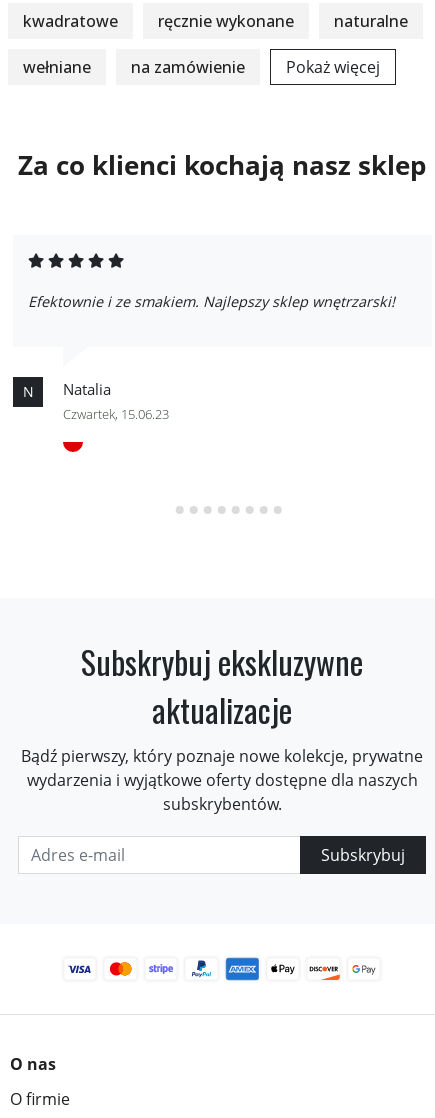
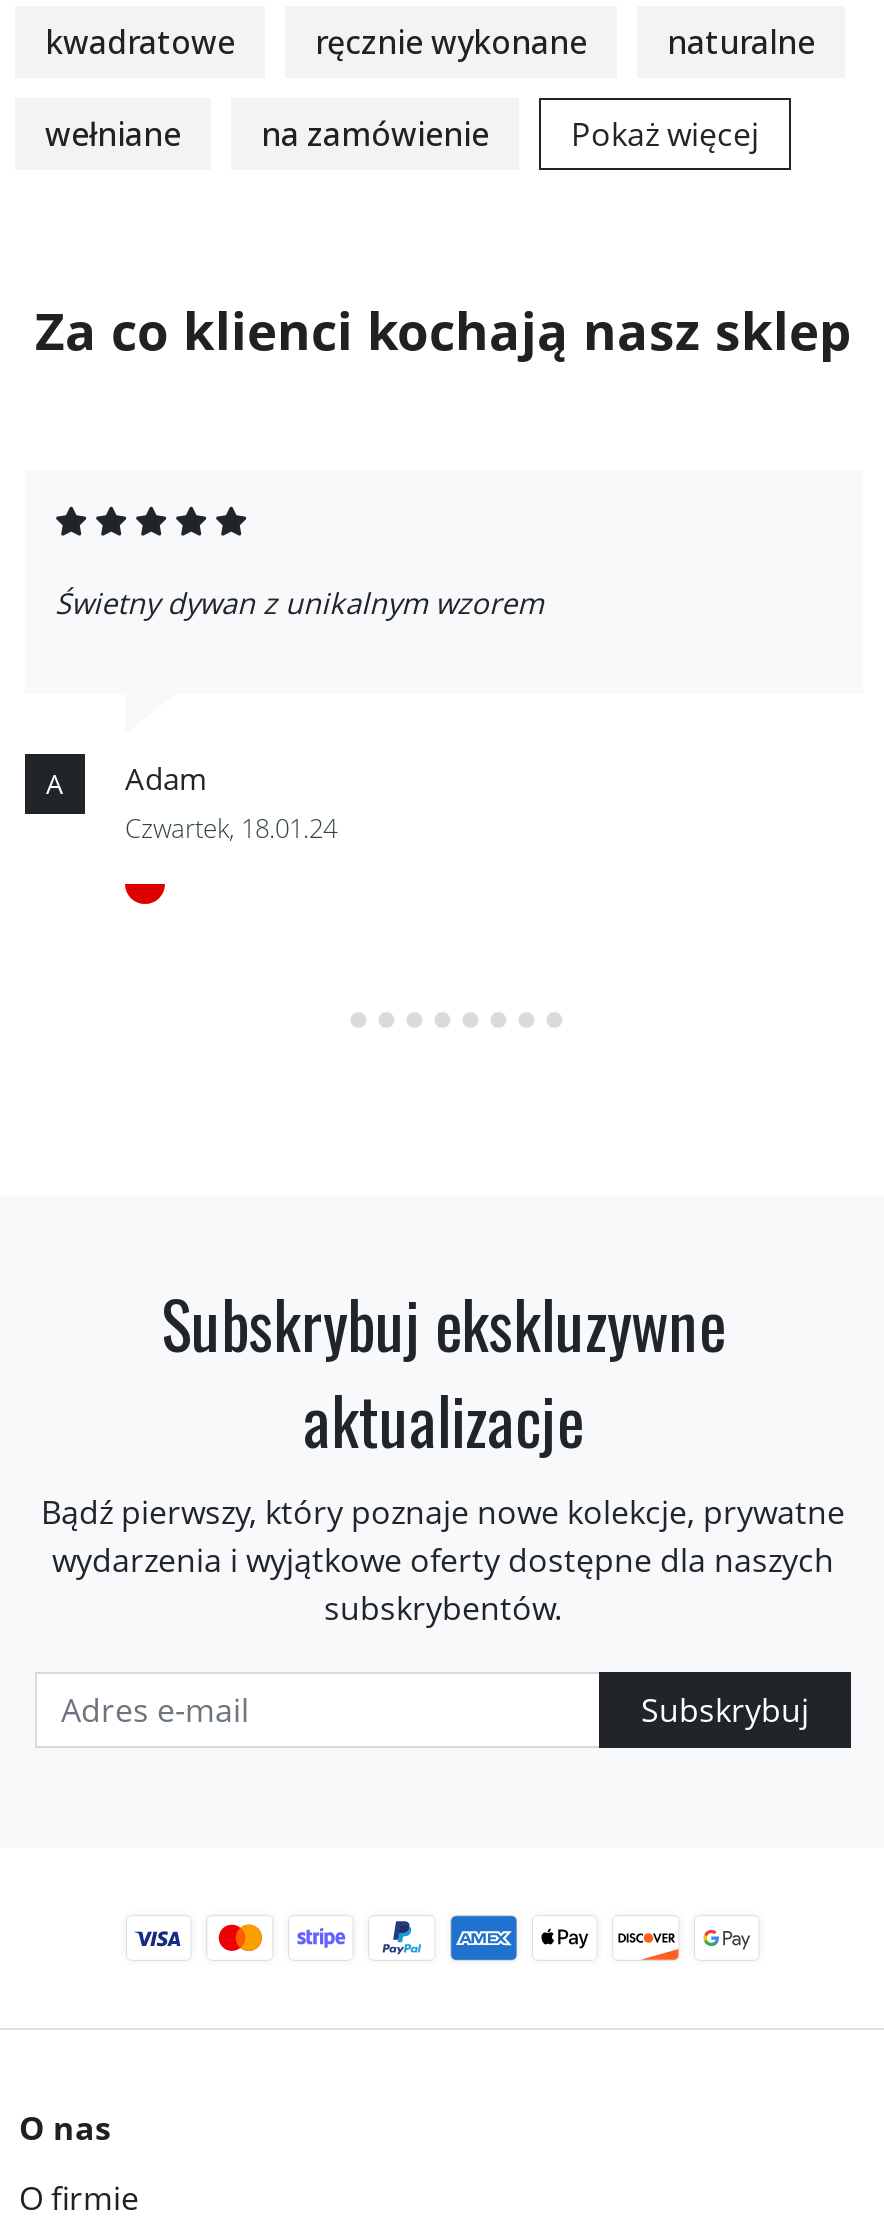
[28,292,395,311] Efektownie i ze smakiem. Najlepszy sklep wnętrzarski! -> [55,584,543,622] Świetny dywan z unikalnym wzorem
[22,379,169,423] N | Natalia | Czwartek, 15.06.23 -> [46,758,337,846] A | Adam | Czwartek, 18.01.24

